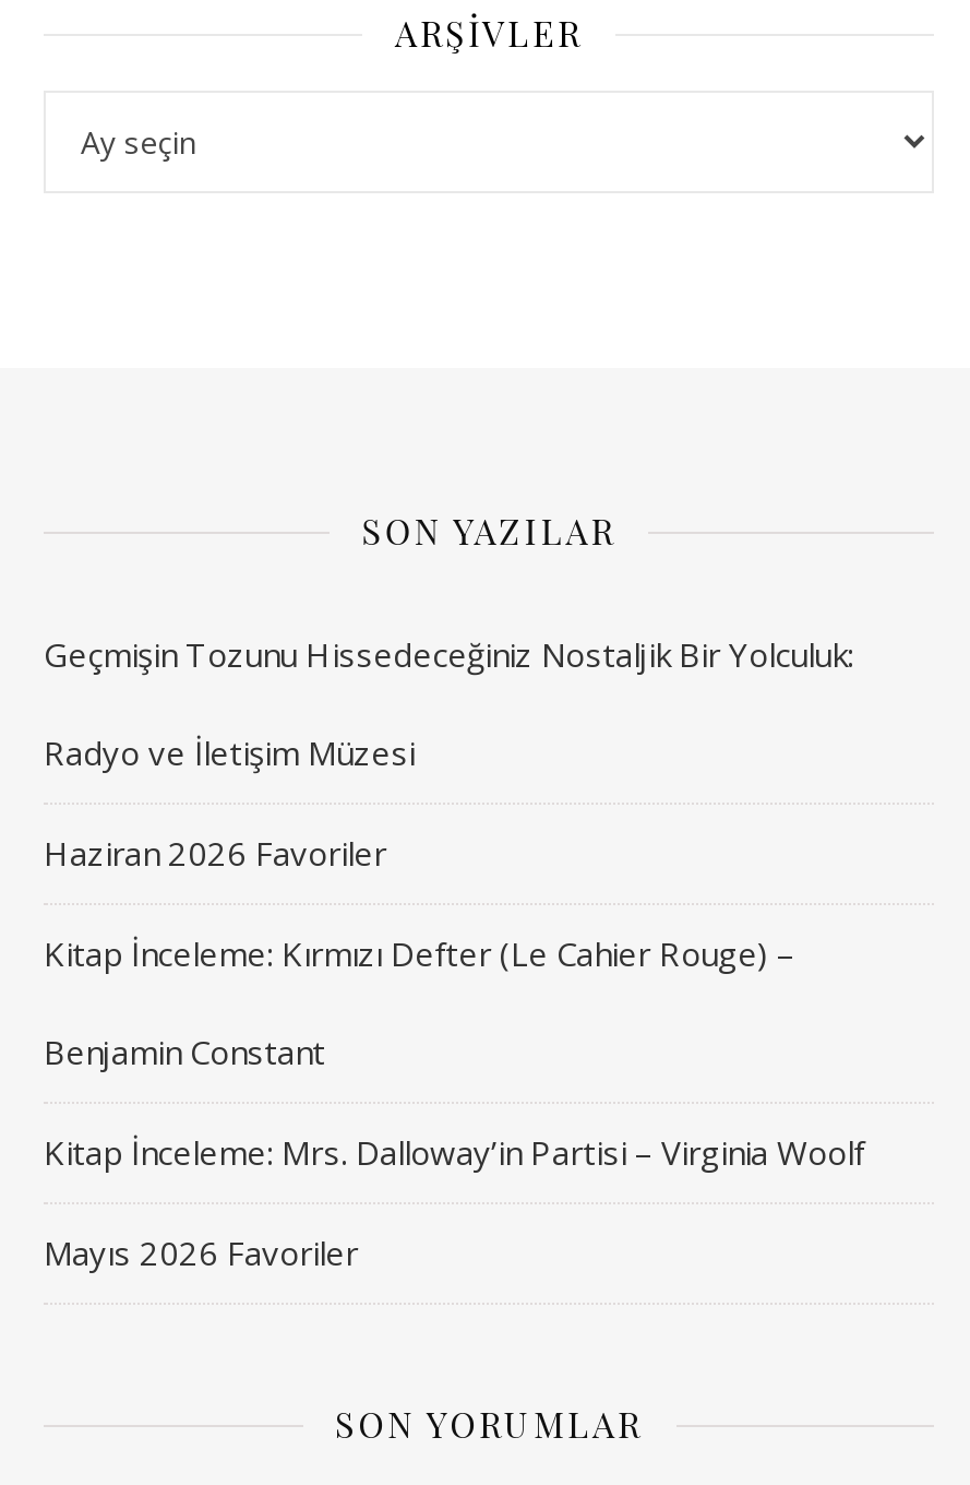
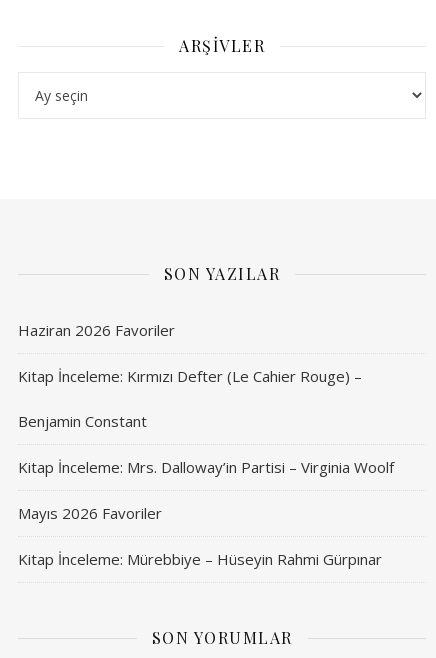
[44,632,853,774] Geçmişin Tozunu Hissedeceğiniz Nostaljik Bir Yolculuk: | Radyo ve İletişim Müzesi -> none
moved [44,831,864,1274] -> [18,320,394,523]: Haziran 2026 Favoriler | Kitap İnceleme: Kırmızı Defter (Le Cahier Rouge) – | Benjamin Constant | Kitap İnceleme: Mrs. Dalloway’in Partisi – Virginia Woolf | Mayıs 2026 Favoriler
none -> [18,549,386,569] Kitap İnceleme: Mürebbiye – Hüseyin Rahmi Gürpınar

